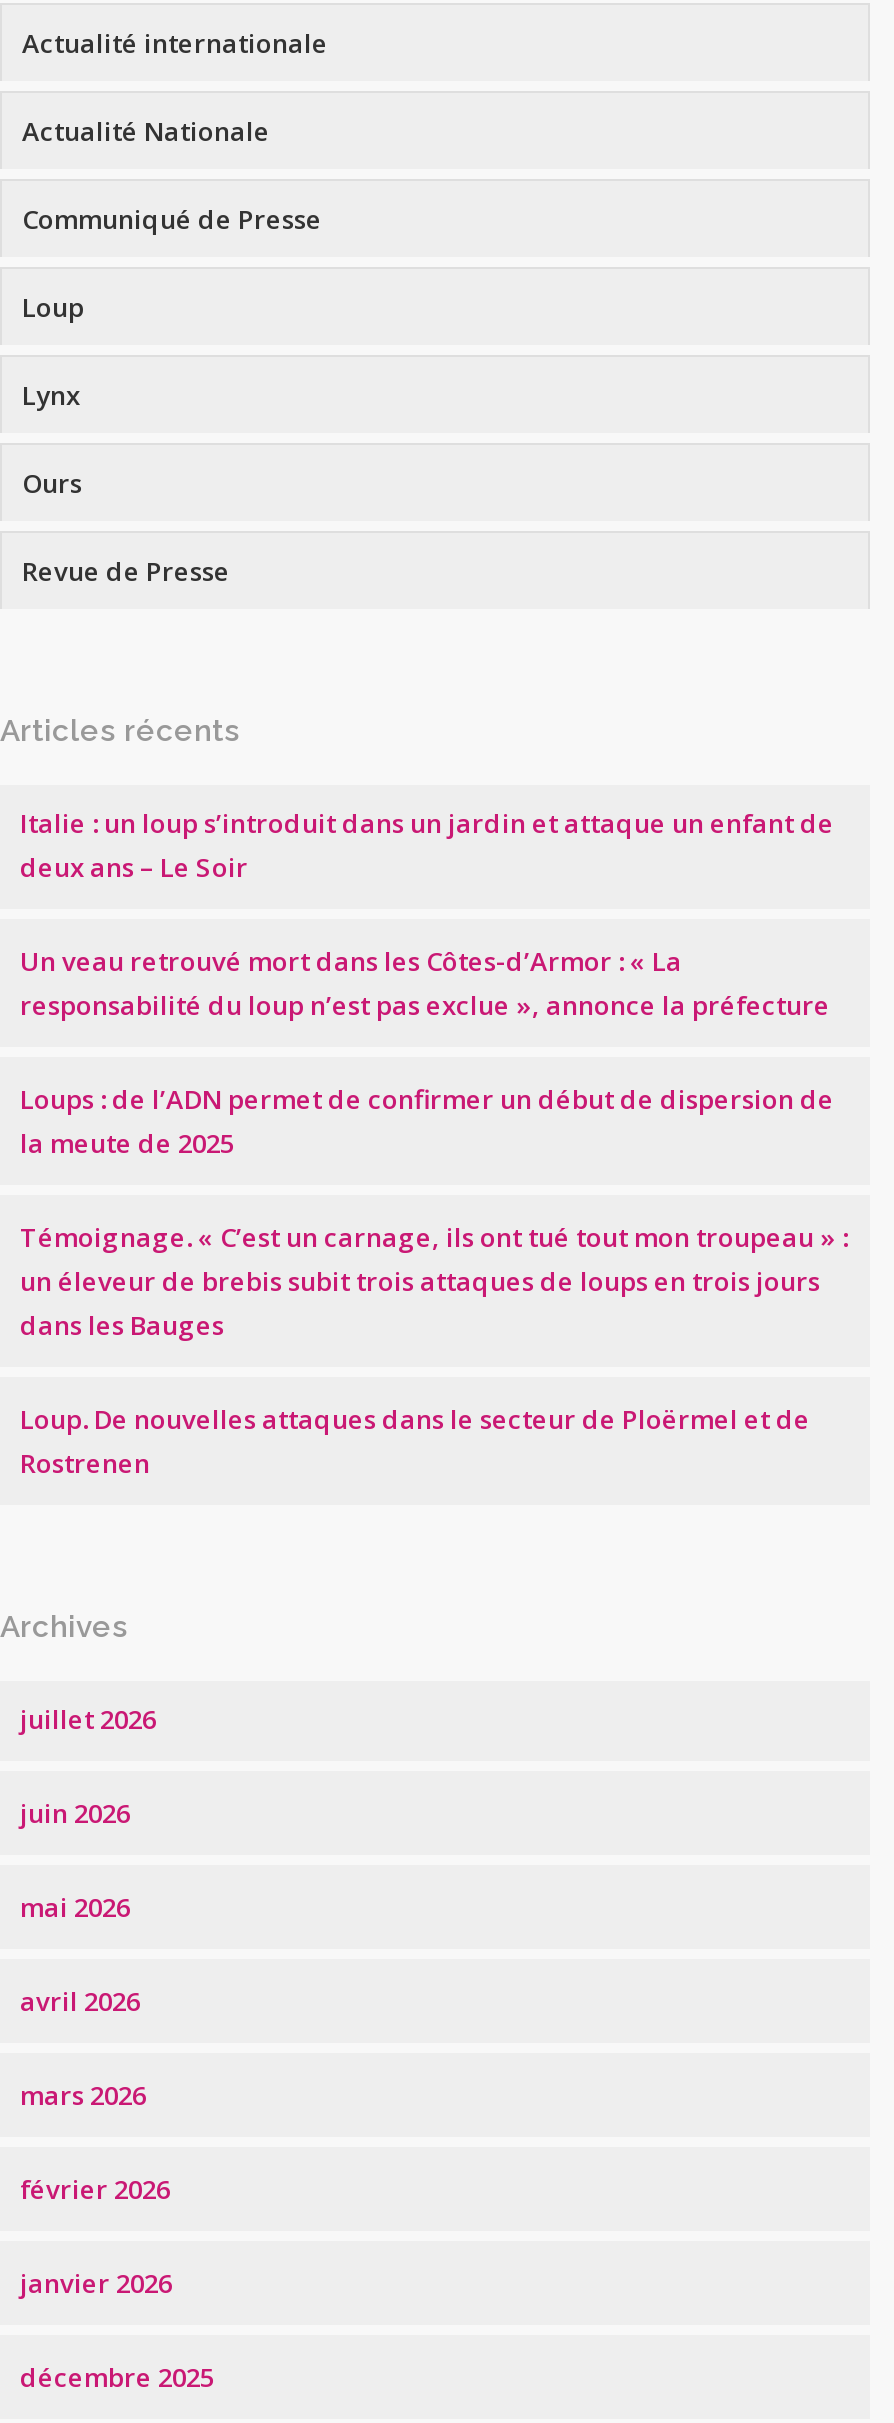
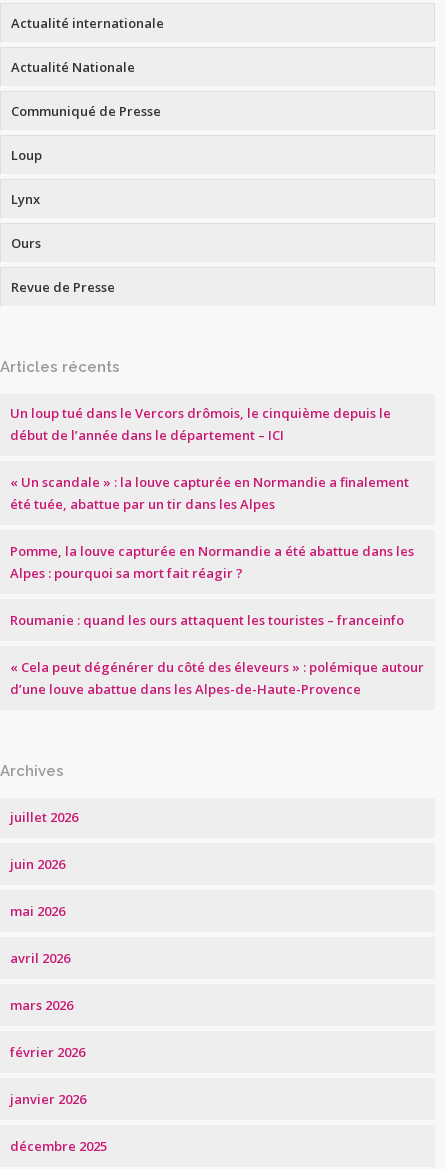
[20,805,834,885] Italie : un loup s’introduit dans un jardin et attaque un enfant de | deux ans – Le Soir -> [10,404,391,444] Un loup tué dans le Vercors drômois, le cinquième depuis le | début de l’année dans le département – ICI
[20,943,830,1023] Un veau retrouvé mort dans les Côtes-d’Armor : « La | responsabilité du loup n’est pas exclue », annonce la préfecture -> [10,473,409,513] « Un scandale » : la louve capturée en Normandie a finalement | été tuée, abattue par un tir dans les Alpes
[20,1081,834,1161] Loups : de l’ADN permet de confirmer un début de dispersion de | la meute de 2025 -> [10,542,414,582] Pomme, la louve capturée en Normandie a été abattue dans les | Alpes : pourquoi sa mort fait réagir ?
[20,1219,848,1343] Témoignage. « C’est un carnage, ils ont tué tout mon troupeau » : | un éleveur de brebis subit trois attaques de loups en trois jours | dans les Bauges -> [10,611,404,629] Roumanie : quand les ours attaquent les touristes – franceinfo
[20,1401,810,1481] Loup. De nouvelles attaques dans le secteur de Ploërmel et de | Rostrenen -> [10,658,424,698] « Cela peut dégénérer du côté des éleveurs » : polémique autour | d’une louve abattue dans les Alpes-de-Haute-Provence

